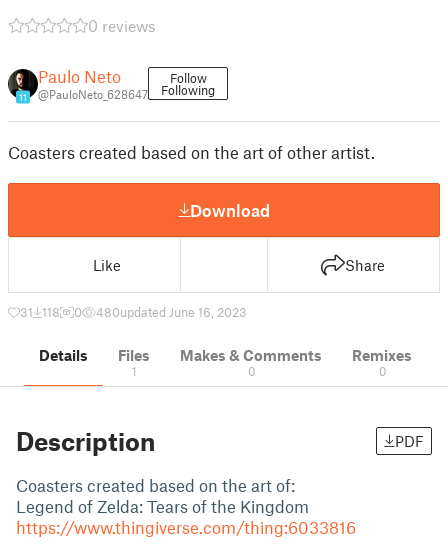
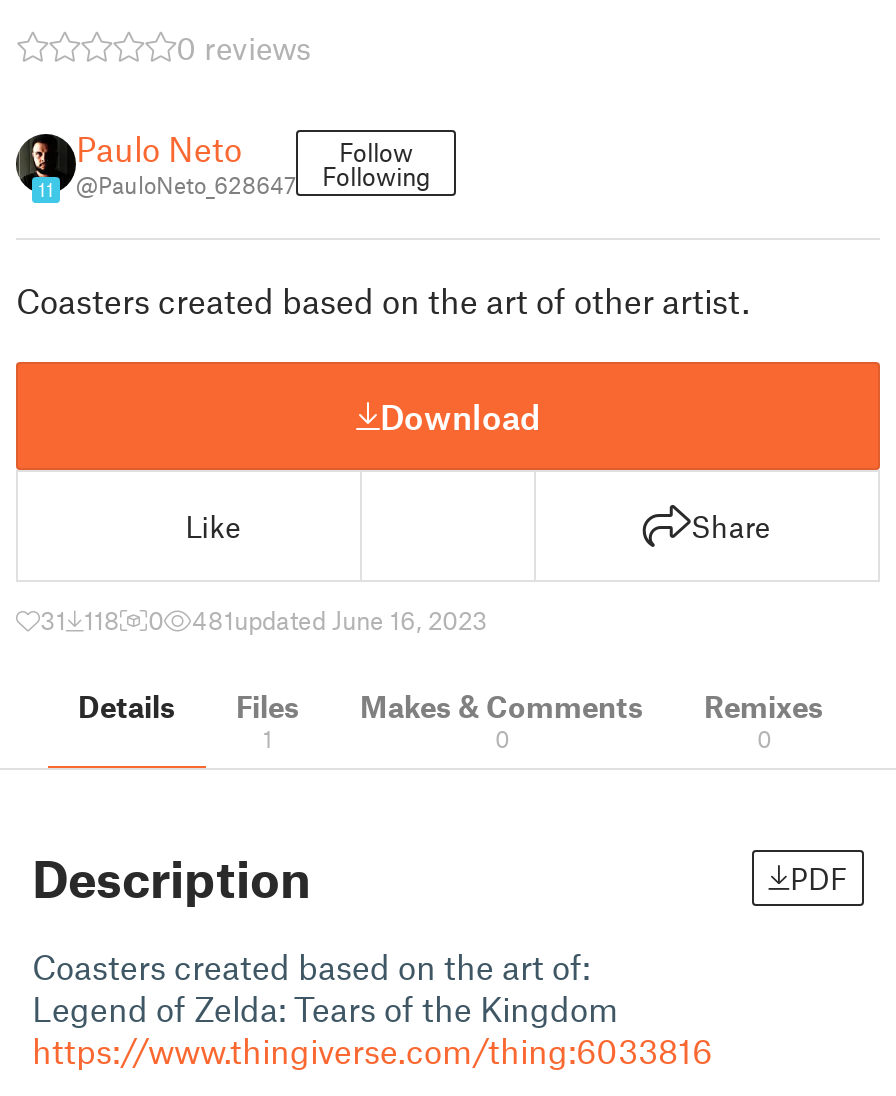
[96,304,247,320] 480updated June 16, 2023 -> [192,604,488,636] 481updated June 16, 2023

